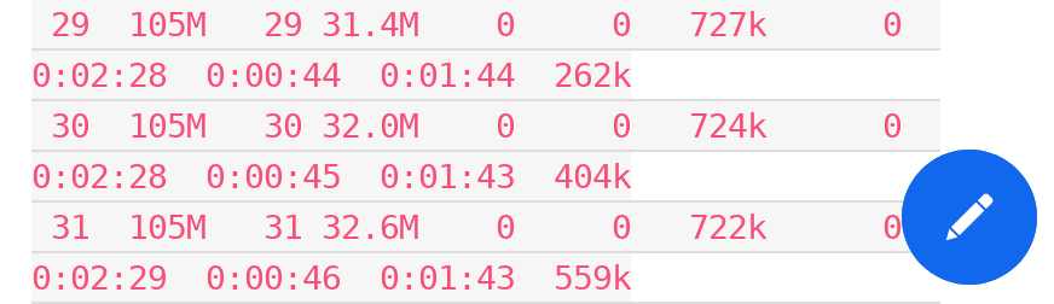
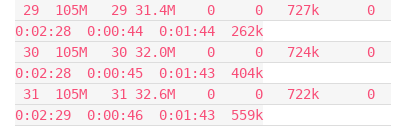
[899,147,1039,287] [image] -> none

